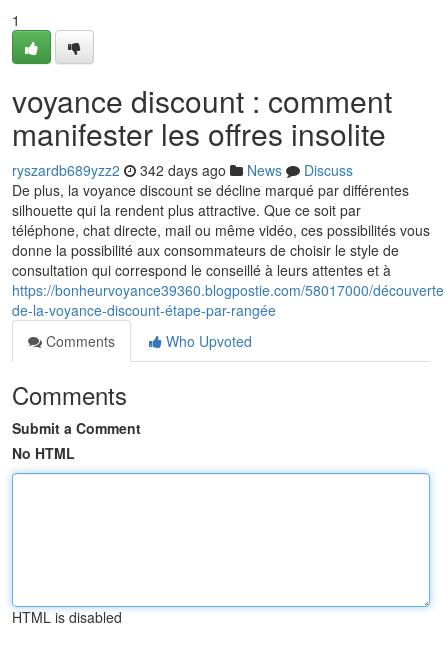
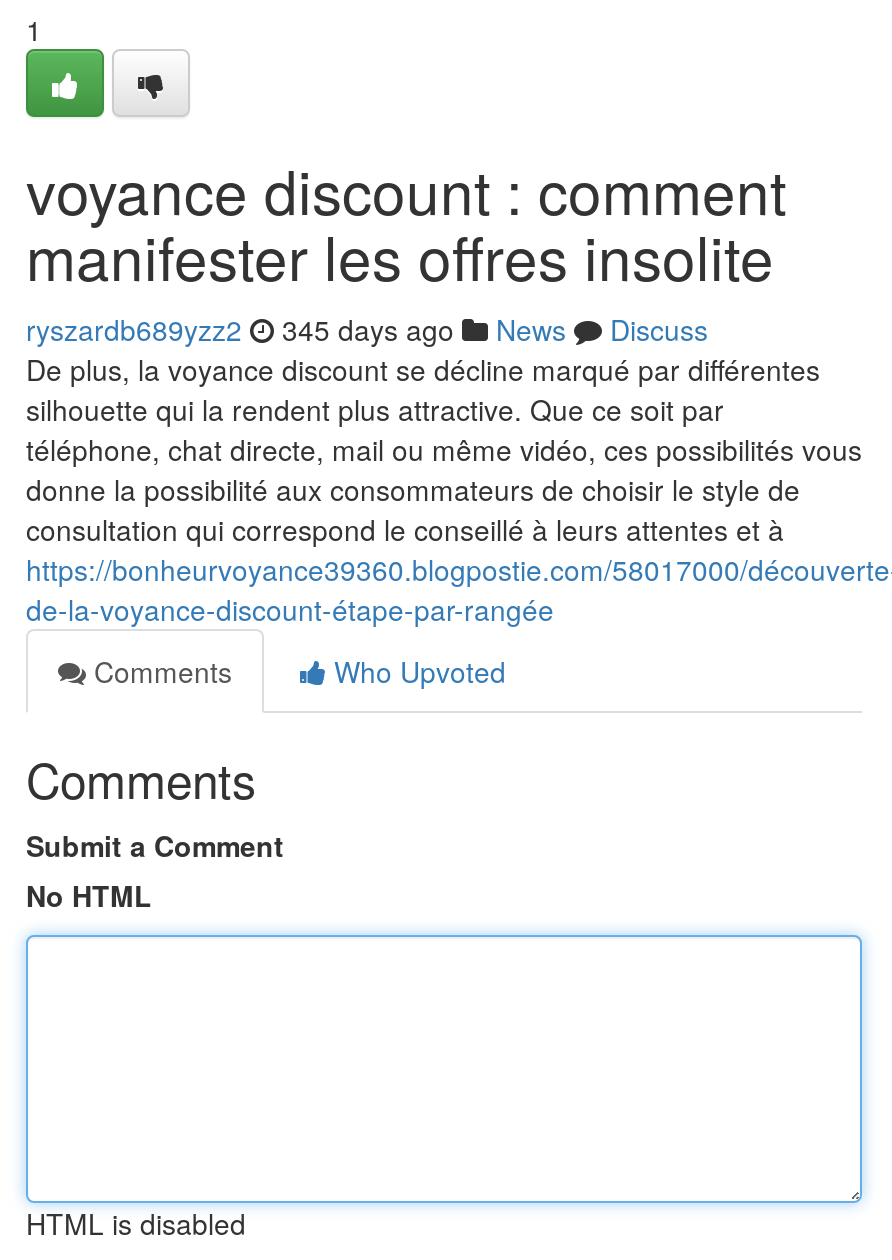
[12,160,353,180] ryszardb689yzz2 342 days ago News Discuss -> [26,309,708,349] ryszardb689yzz2 345 days ago News Discuss

